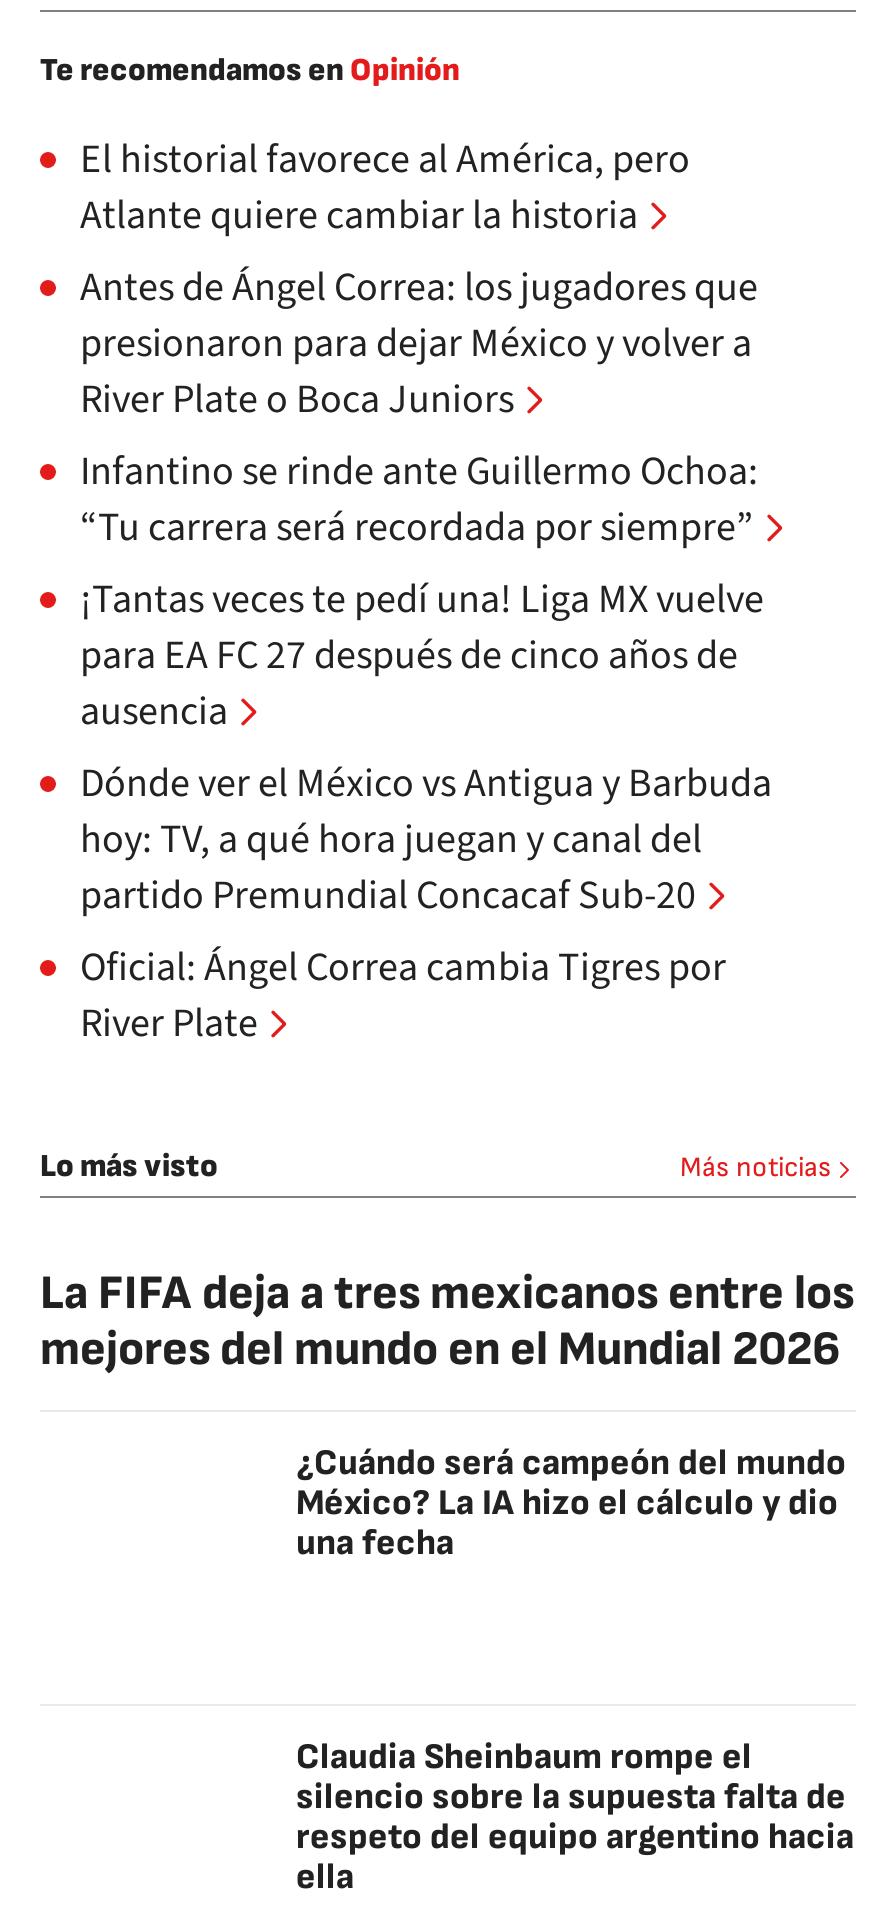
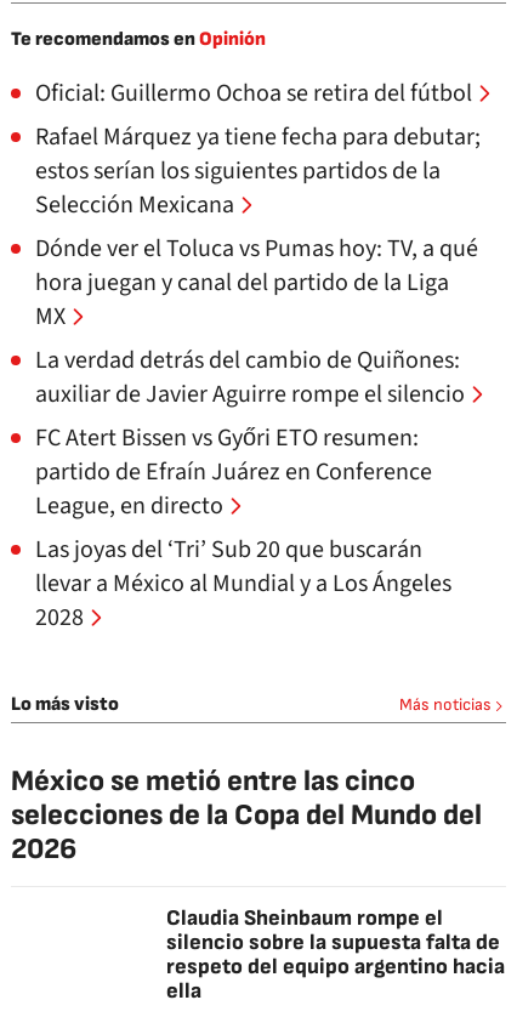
[80,132,772,1052] El historial favorece al América, pero | Atlante quiere cambiar la historia | Antes de Ángel Correa: los jugadores que | presionaron para dejar México y volver a | River Plate o Boca Juniors | Infantino se rinde ante Guillermo Ochoa: | “Tu carrera será recordada por siempre” | ¡Tantas veces te pedí una! Liga MX vuelve | para EA FC 27 después de cinco años de | ausencia | Dónde ver el México vs Antigua y Barbuda | hoy: TV, a qué hora juegan y canal del | partido Premundial Concacaf Sub-20 | Oficial: Ángel Correa cambia Tigres por | River Plate -> [35,76,481,635] Oficial: Guillermo Ochoa se retira del fútbol | Rafael Márquez ya tiene fecha para debutar; | estos serían los siguientes partidos de la | Selección Mexicana | Dónde ver el Toluca vs Pumas hoy: TV, a qué | hora juegan y canal del partido de la Liga | MX | La verdad detrás del cambio de Quiñones: | auxiliar de Javier Aguirre rompe el silencio | FC Atert Bissen vs Győri ETO resumen: | partido de Efraín Juárez en Conference | League, en directo | Las joyas del ‘Tri’ Sub 20 que buscarán | llevar a México al Mundial y a Los Ángeles | 2028
[40,1264,854,1564] La FIFA deja a tres mexicanos entre los | mejores del mundo en el Mundial 2026 | ¿Cuándo será campeón del mundo | México? La IA hizo el cálculo y dio | una fecha -> [11,763,482,867] México se metió entre las cinco | selecciones de la Copa del Mundo del | 2026

